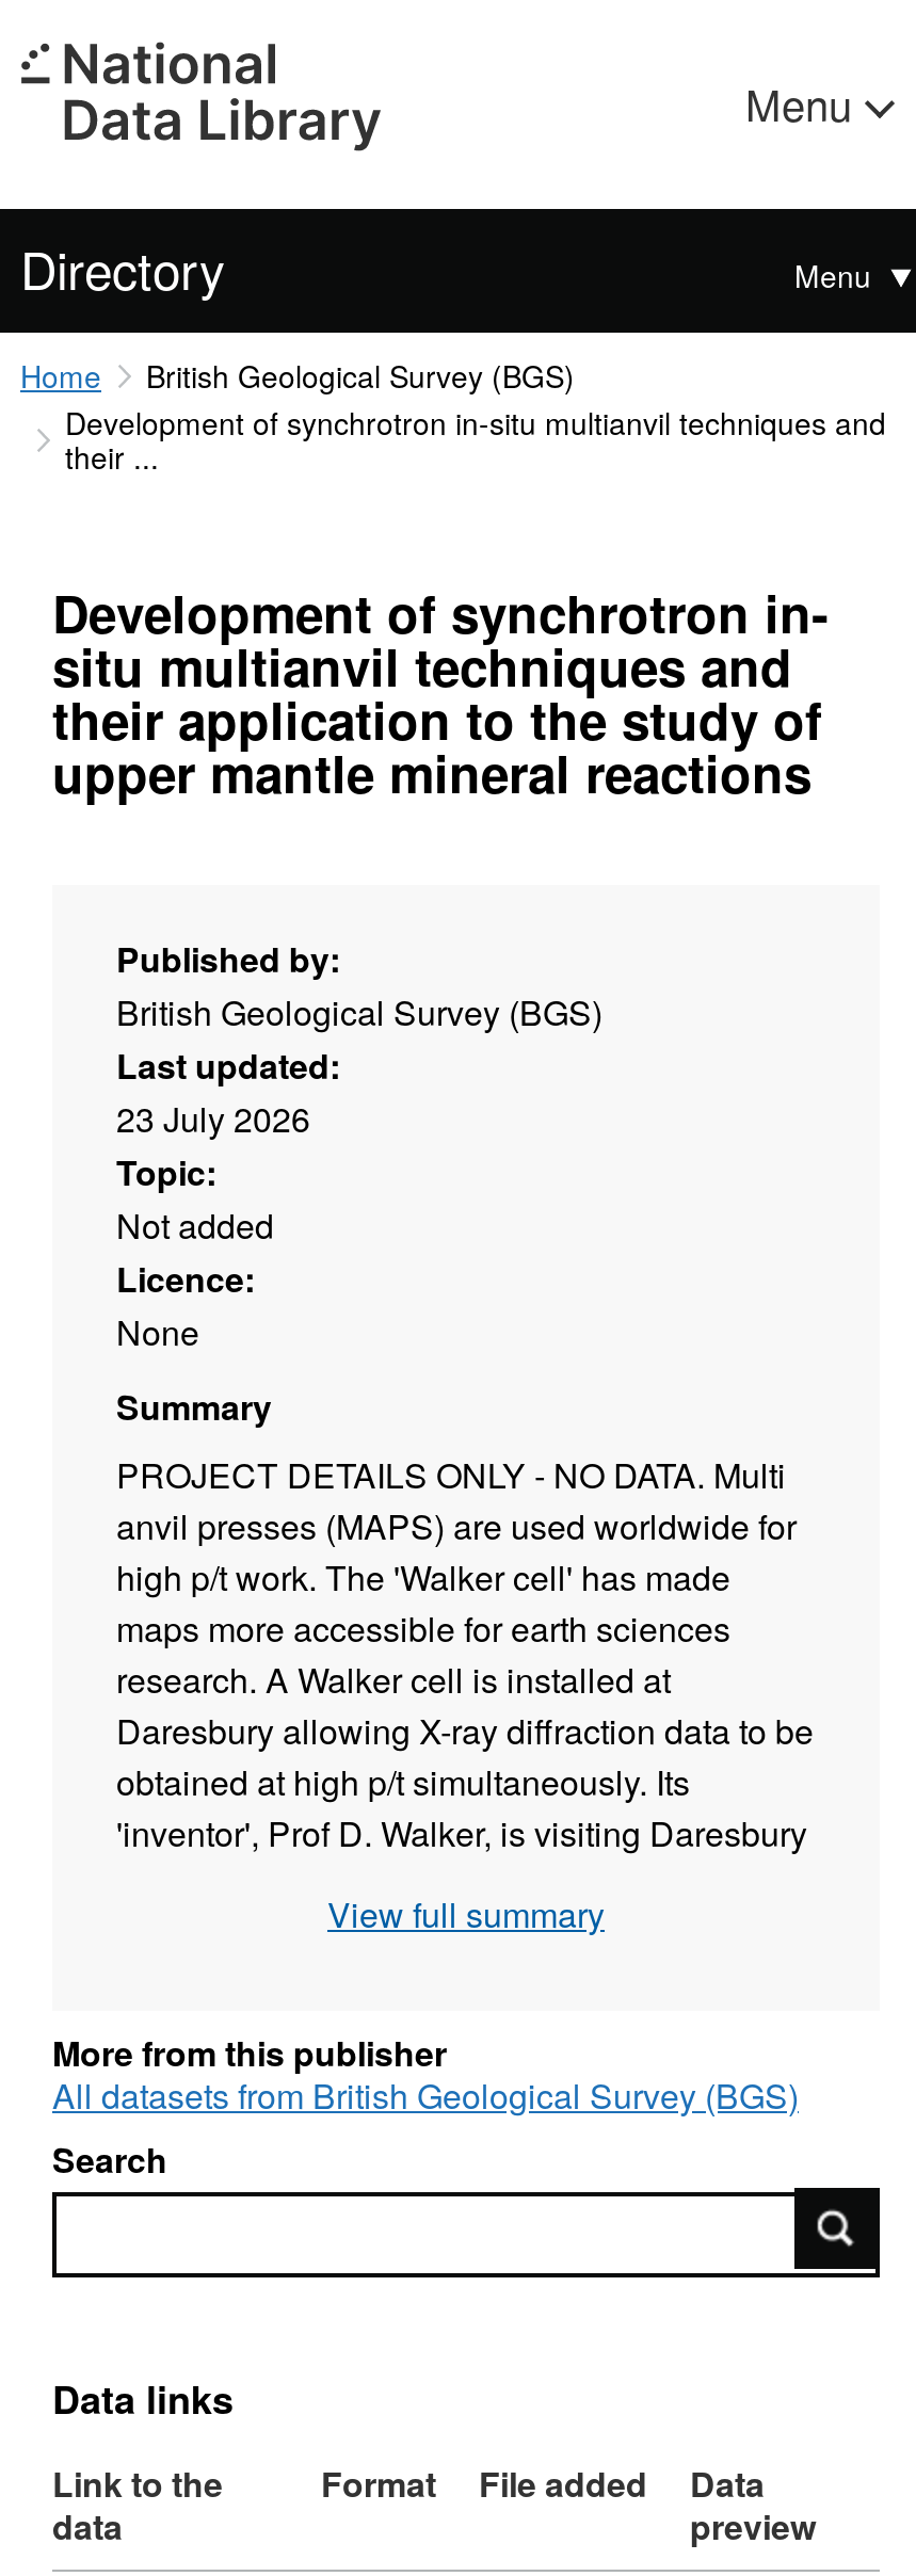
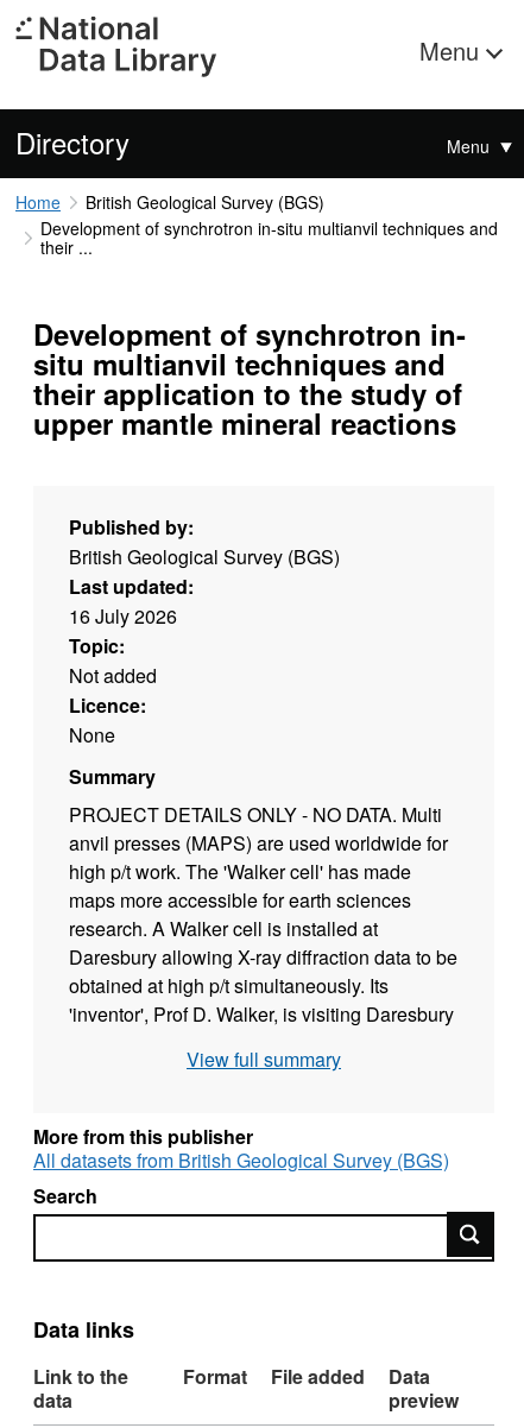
[116,1094,310,1143] 23 July 2026 -> [69,603,177,630] 16 July 2026

